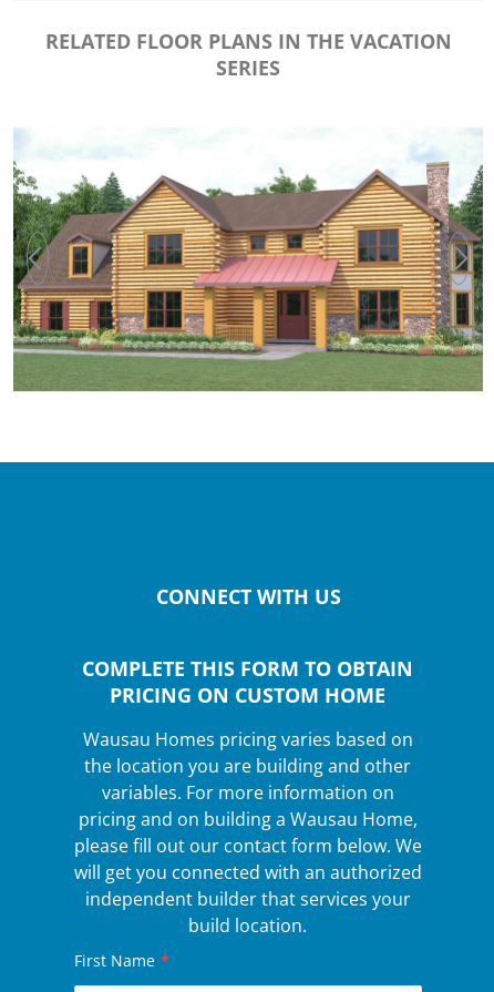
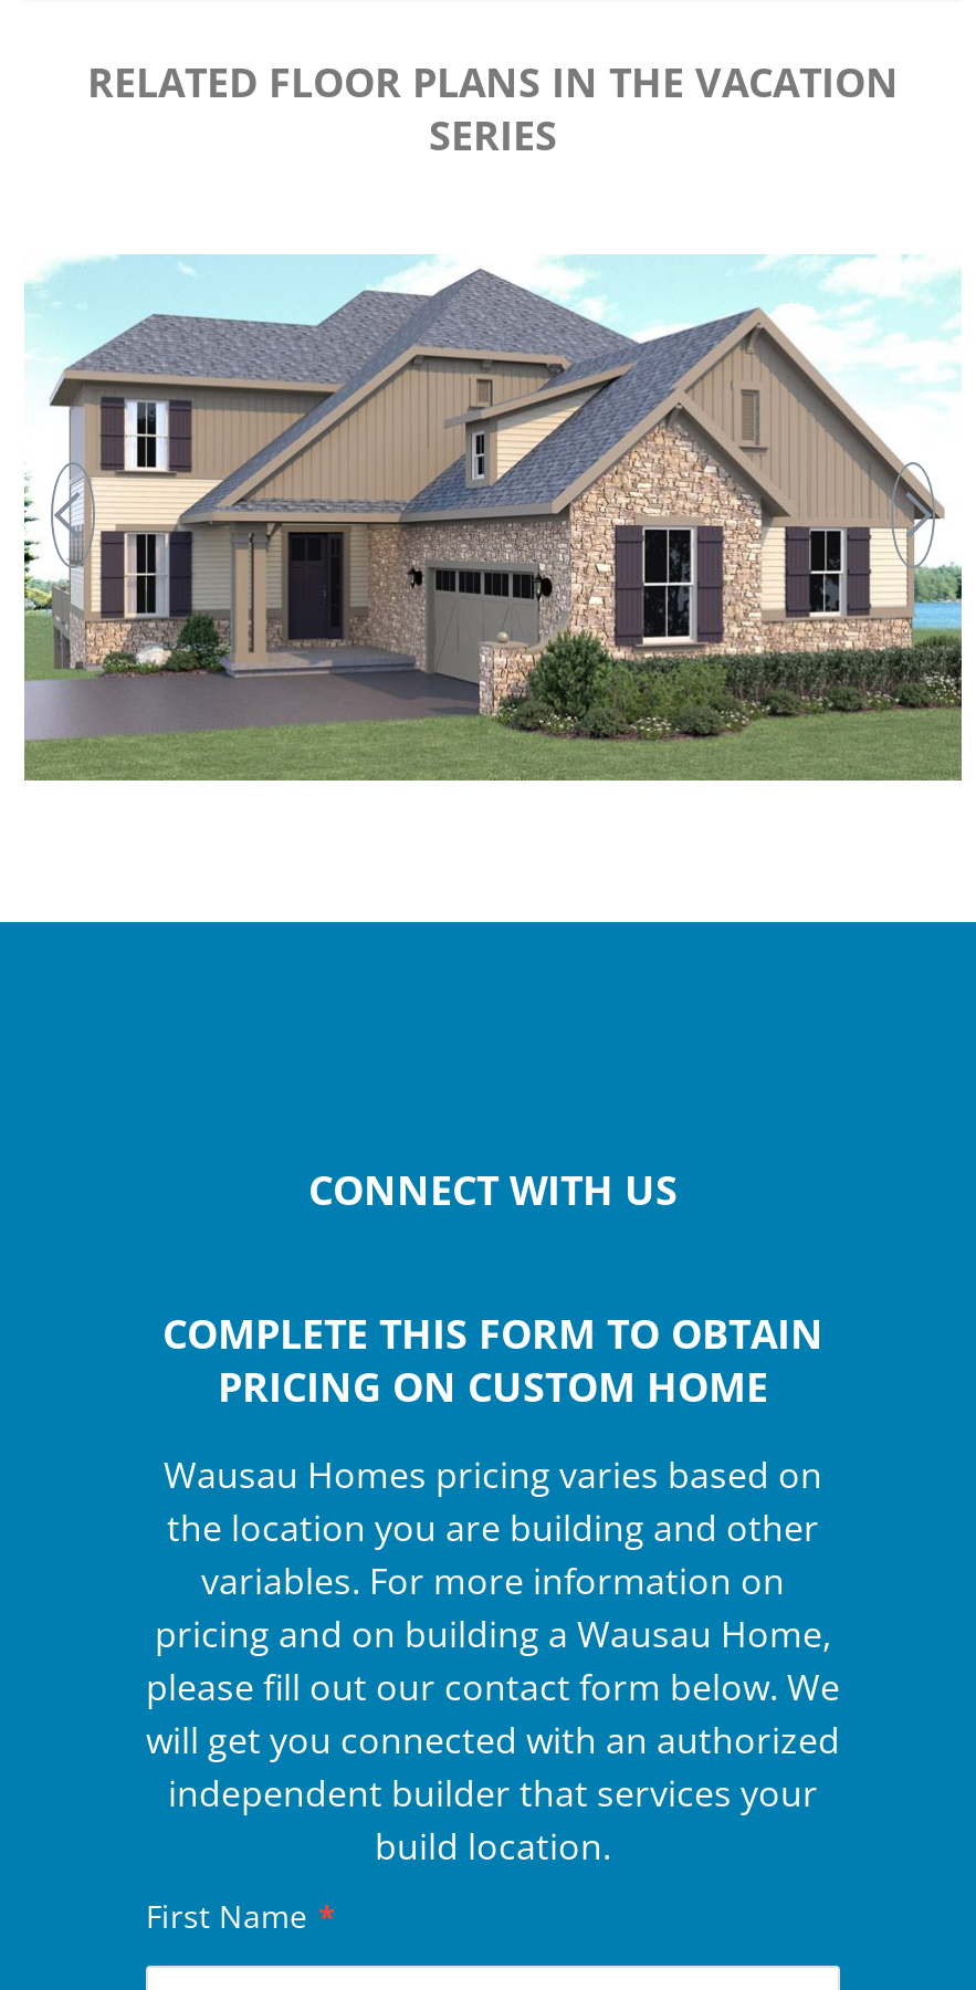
[12,129,484,370] [image] -> [24,254,962,741] [image]

